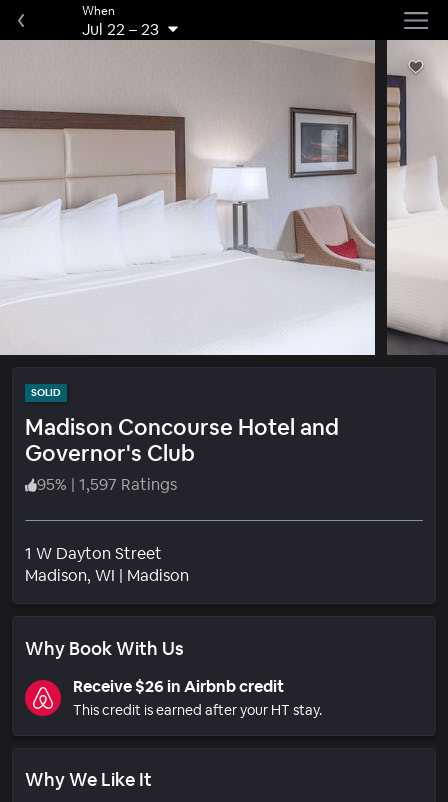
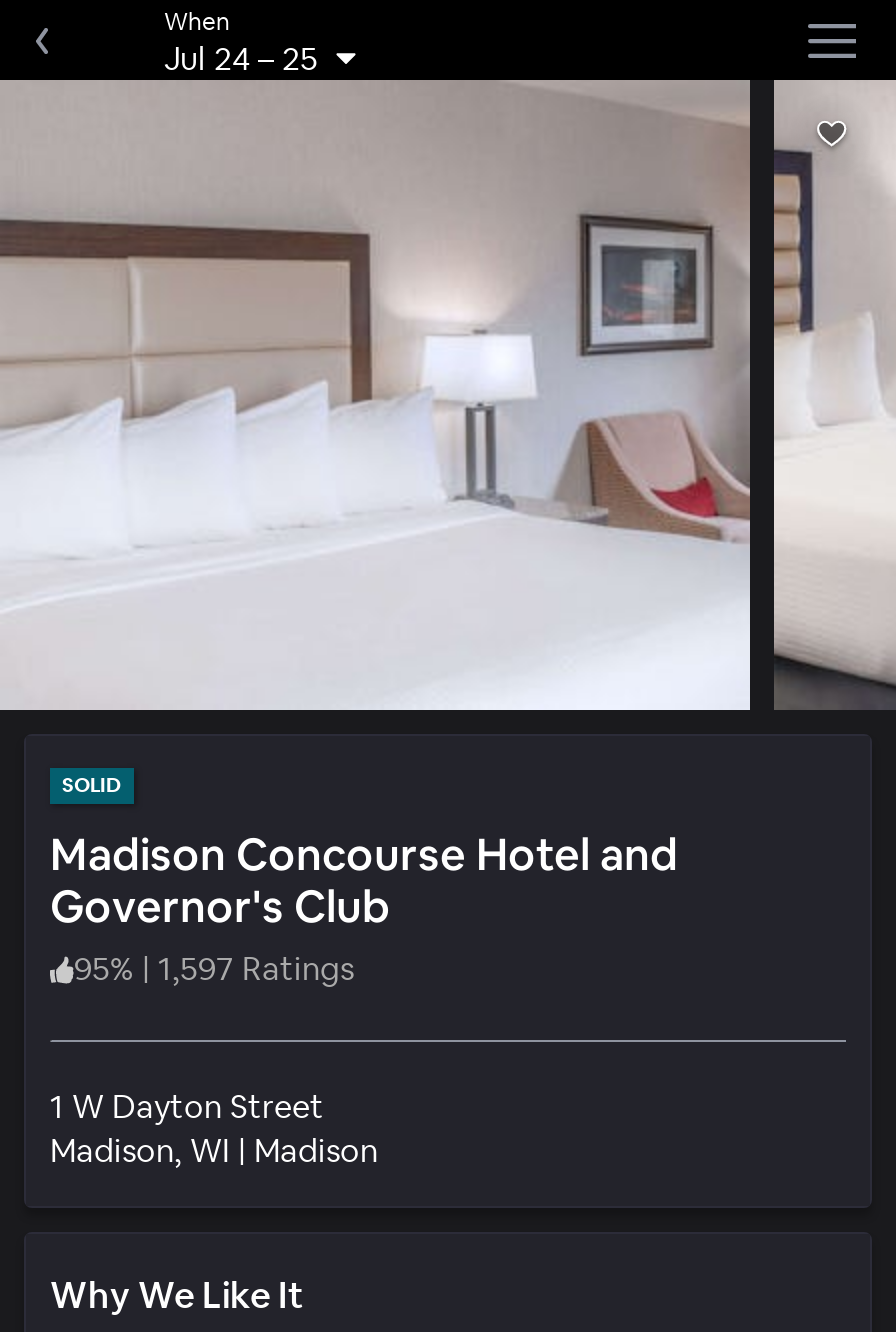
[82,18,159,39] Jul 22 – 23 -> [164,37,318,79] Jul 24 – 25
[24,637,322,719] [image] | Why Book With Us | Receive $26 in Airbnb credit | This credit is earned after your HT stay. -> none

